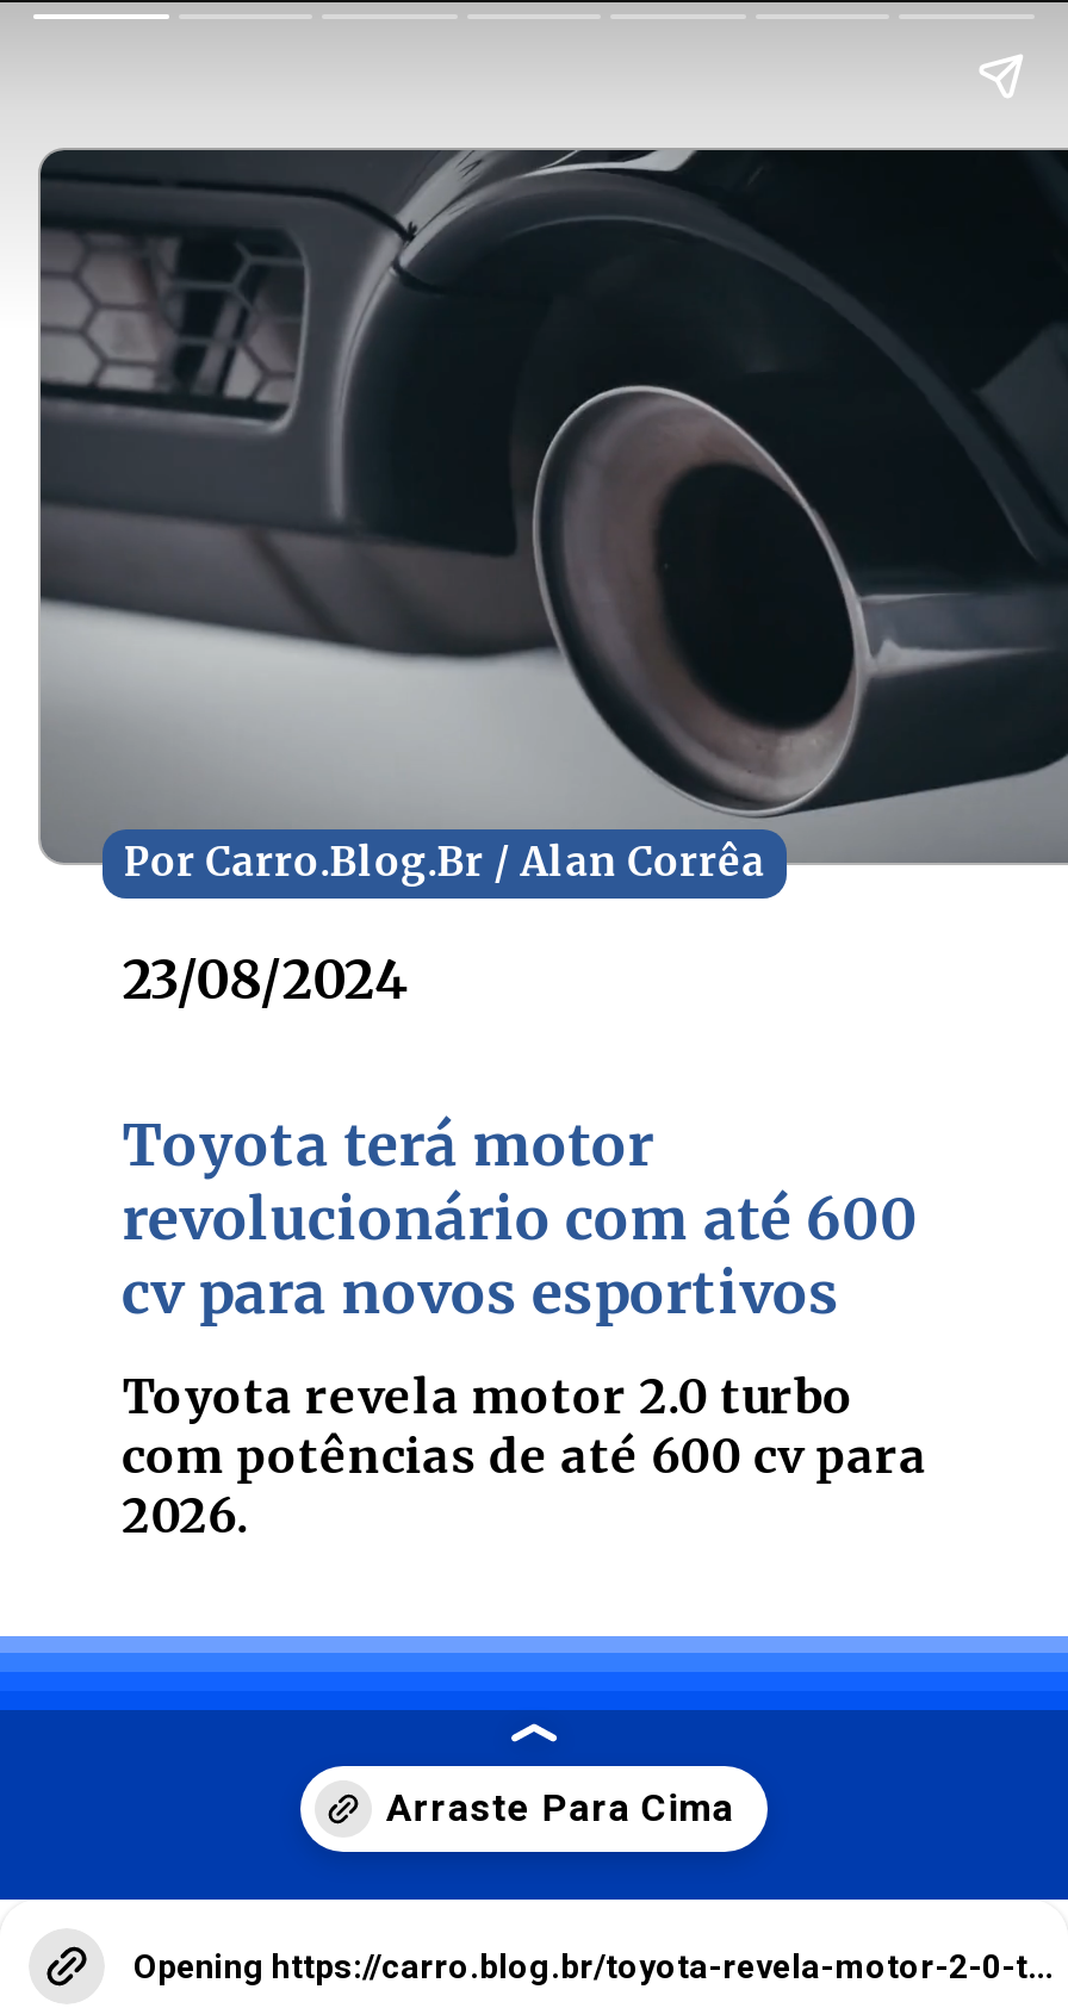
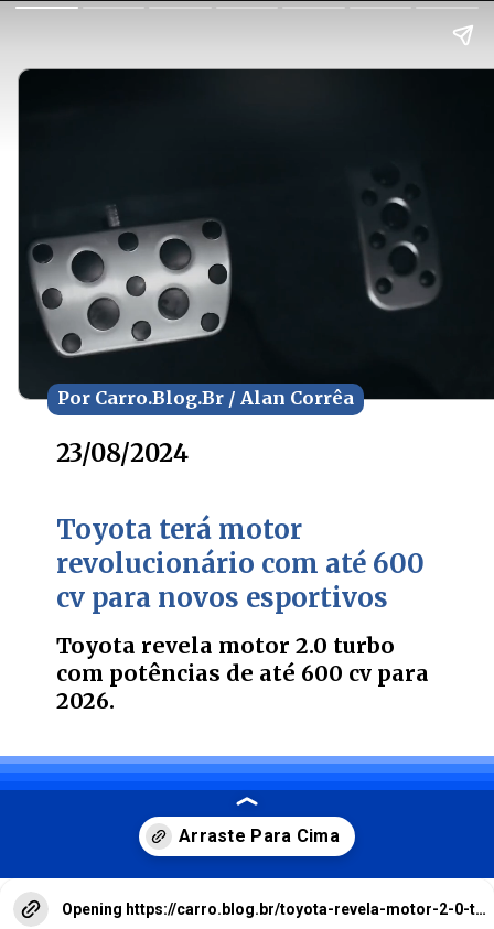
[38,150,1061,865] [image] -> [19,69,491,399] [image]

